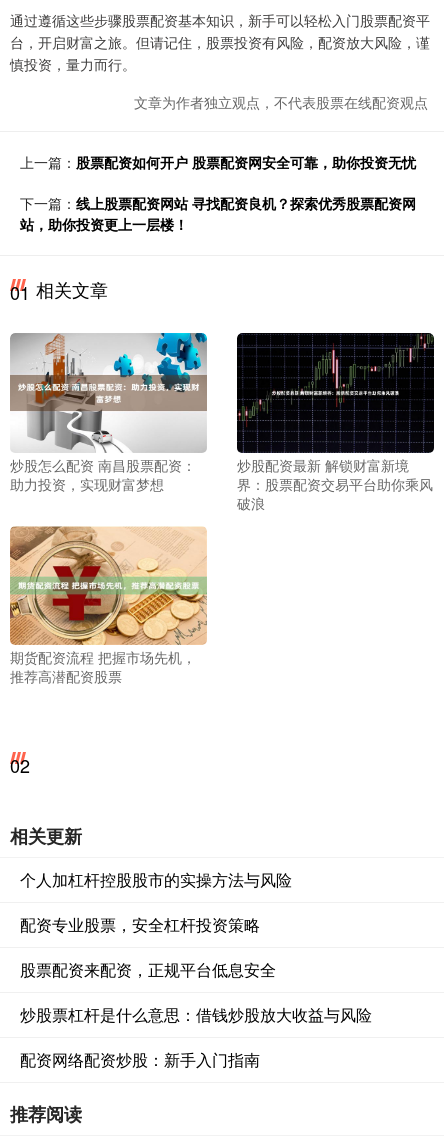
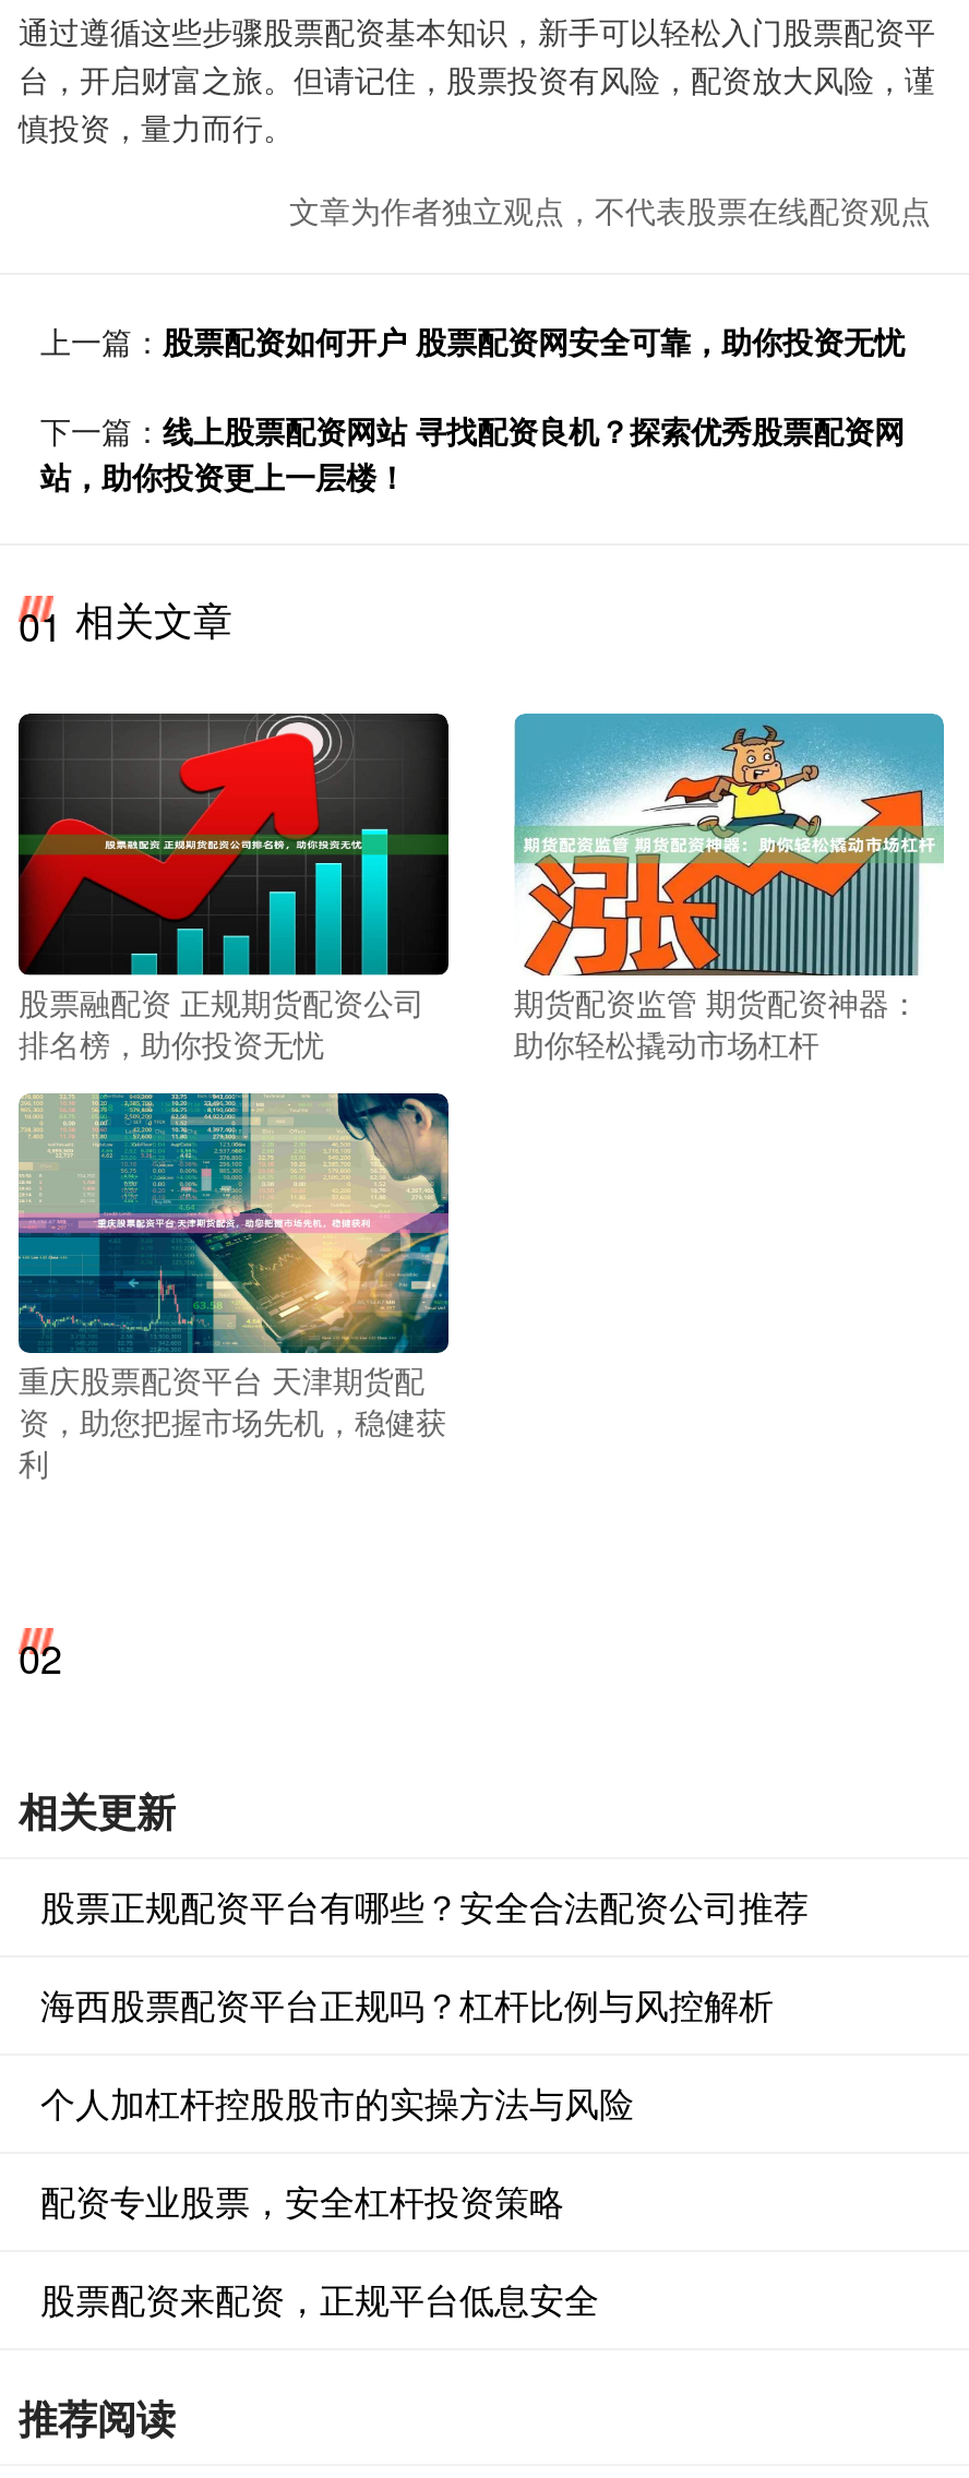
[10,332,208,494] [image] | 炒股怎么配资 南昌股票配资： | 助力投资，实现财富梦想 -> [16,711,451,1065] [image] | 股票融配资 正规期货配资公司 | 排名榜，助你投资无忧
[236,332,435,513] [image] | 炒股配资最新 解锁财富新境 | 界：股票配资交易平台助你乘风 | 破浪 -> [514,711,946,1065] [image] | 期货配资监管 期货配资神器： | 助你轻松撬动市场杠杆
[9,507,207,686] [image] | 期货配资流程 把握市场先机， | 推荐高潜配资股票 -> [16,1091,451,1484] [image] | 重庆股票配资平台 天津期货配 | 资，助您把握市场先机，稳健获 | 利
none -> [40,1882,809,2030] 股票正规配资平台有哪些？安全合法配资公司推荐 | 海西股票配资平台正规吗？杠杆比例与风控解析
moved [20,868,292,981] -> [40,2078,634,2325]: 个人加杠杆控股股市的实操方法与风险 | 配资专业股票，安全杠杆投资策略 | 股票配资来配资，正规平台低息安全
[20,1003,372,1071] 炒股票杠杆是什么意思：借钱炒股放大收益与风险 | 配资网络配资炒股：新手入门指南 -> none

